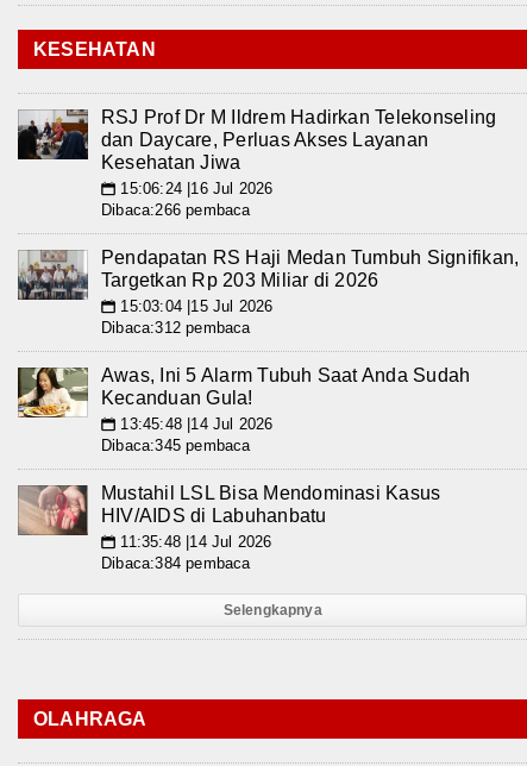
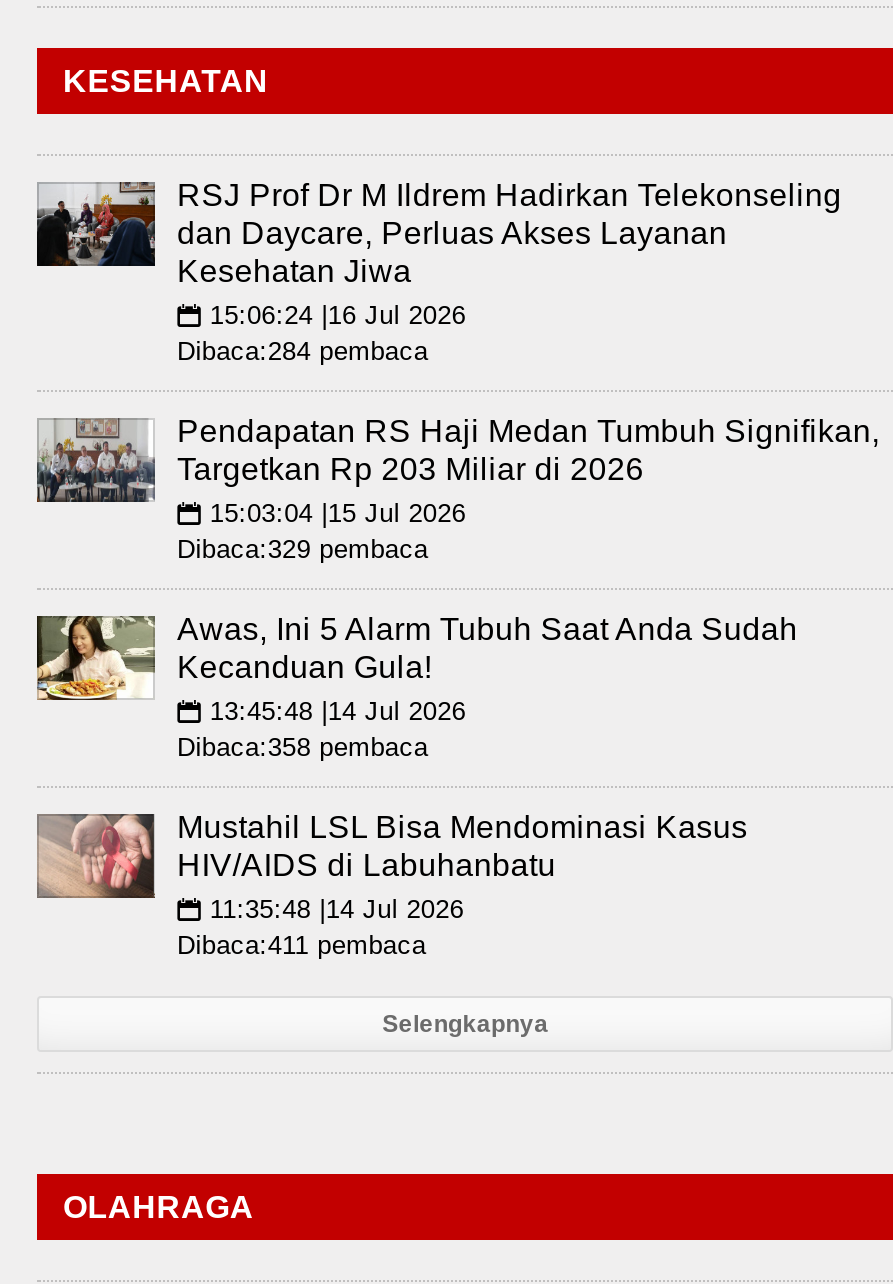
[101,201,250,219] Dibaca:266 pembaca -> [177,336,428,366] Dibaca:284 pembaca
[101,319,250,337] Dibaca:312 pembaca -> [177,534,428,564] Dibaca:329 pembaca
[101,437,250,454] Dibaca:345 pembaca -> [177,732,428,762] Dibaca:358 pembaca
[101,554,250,572] Dibaca:384 pembaca -> [177,930,426,960] Dibaca:411 pembaca

